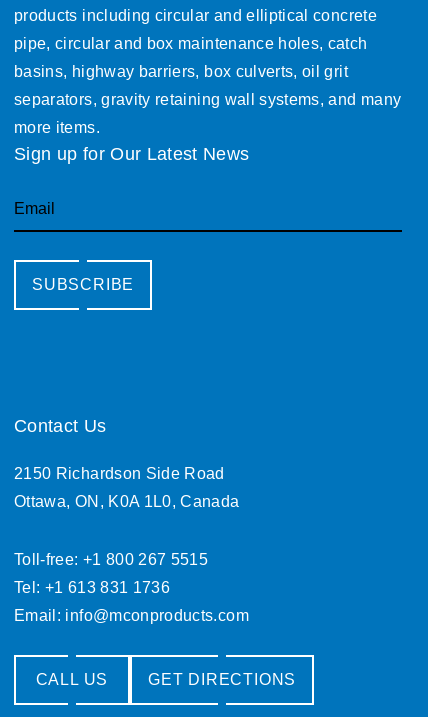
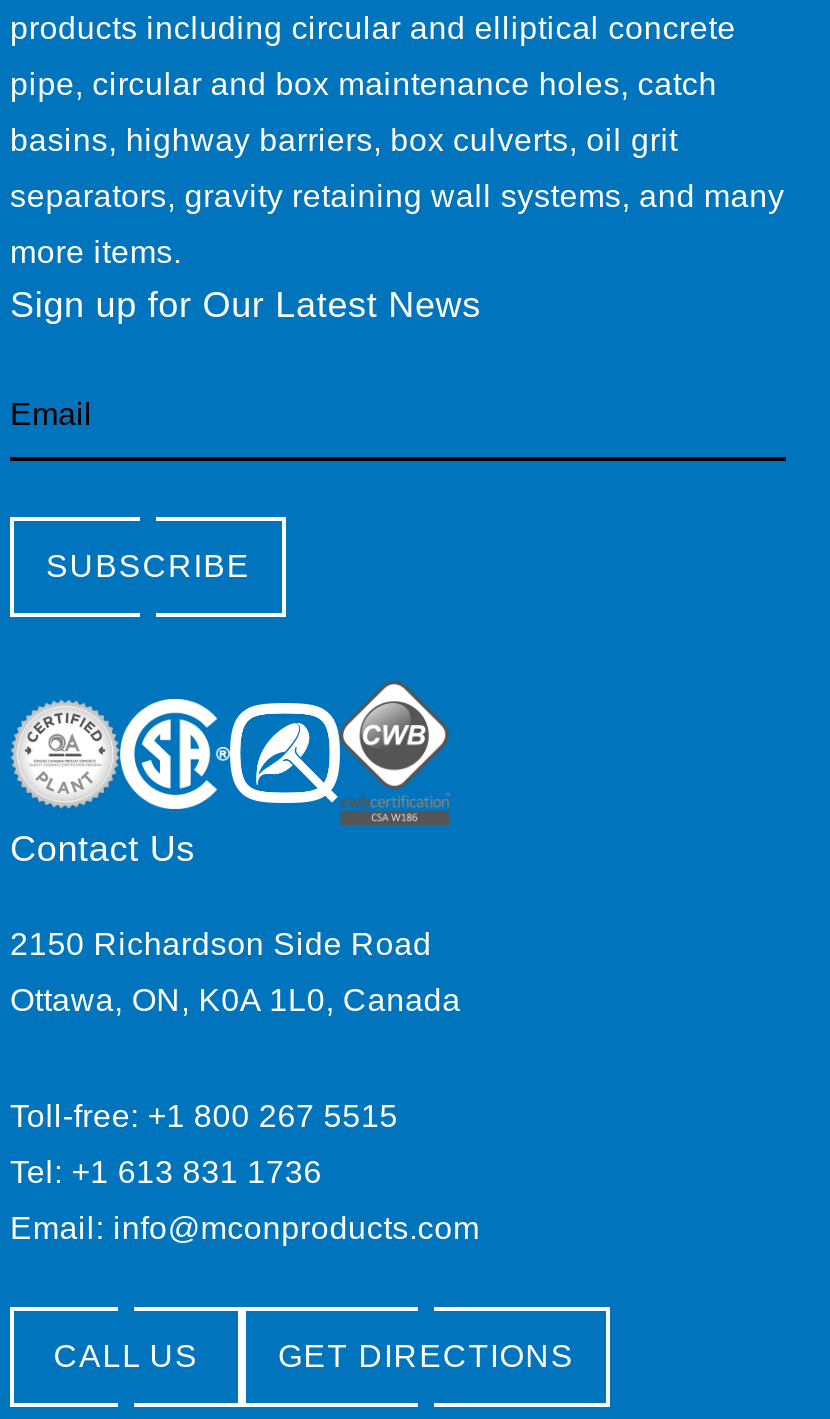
none -> [10,681,450,827] [image]

